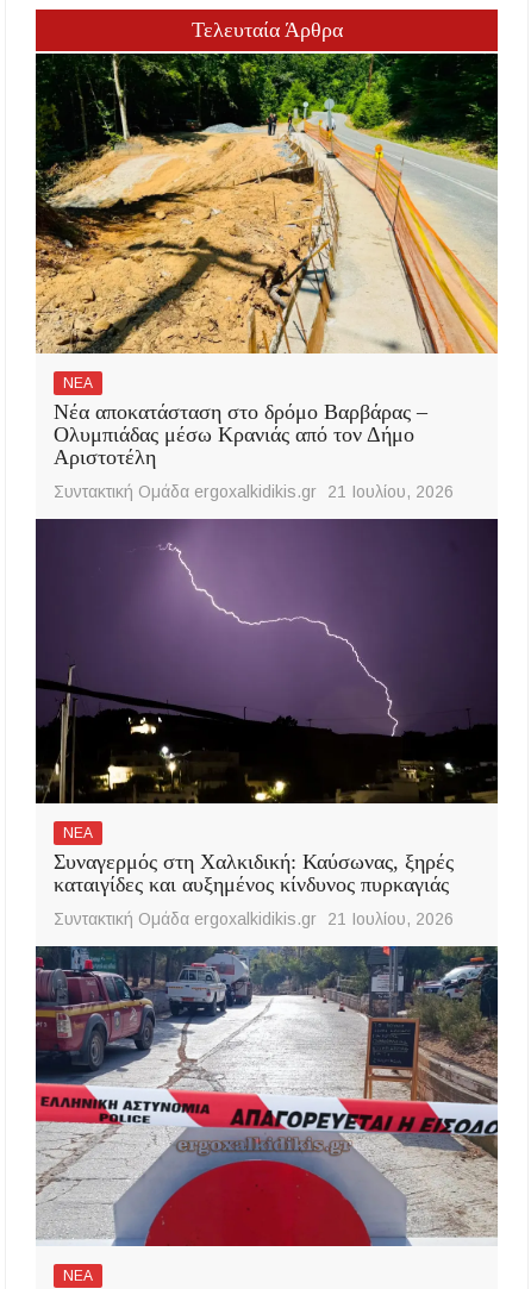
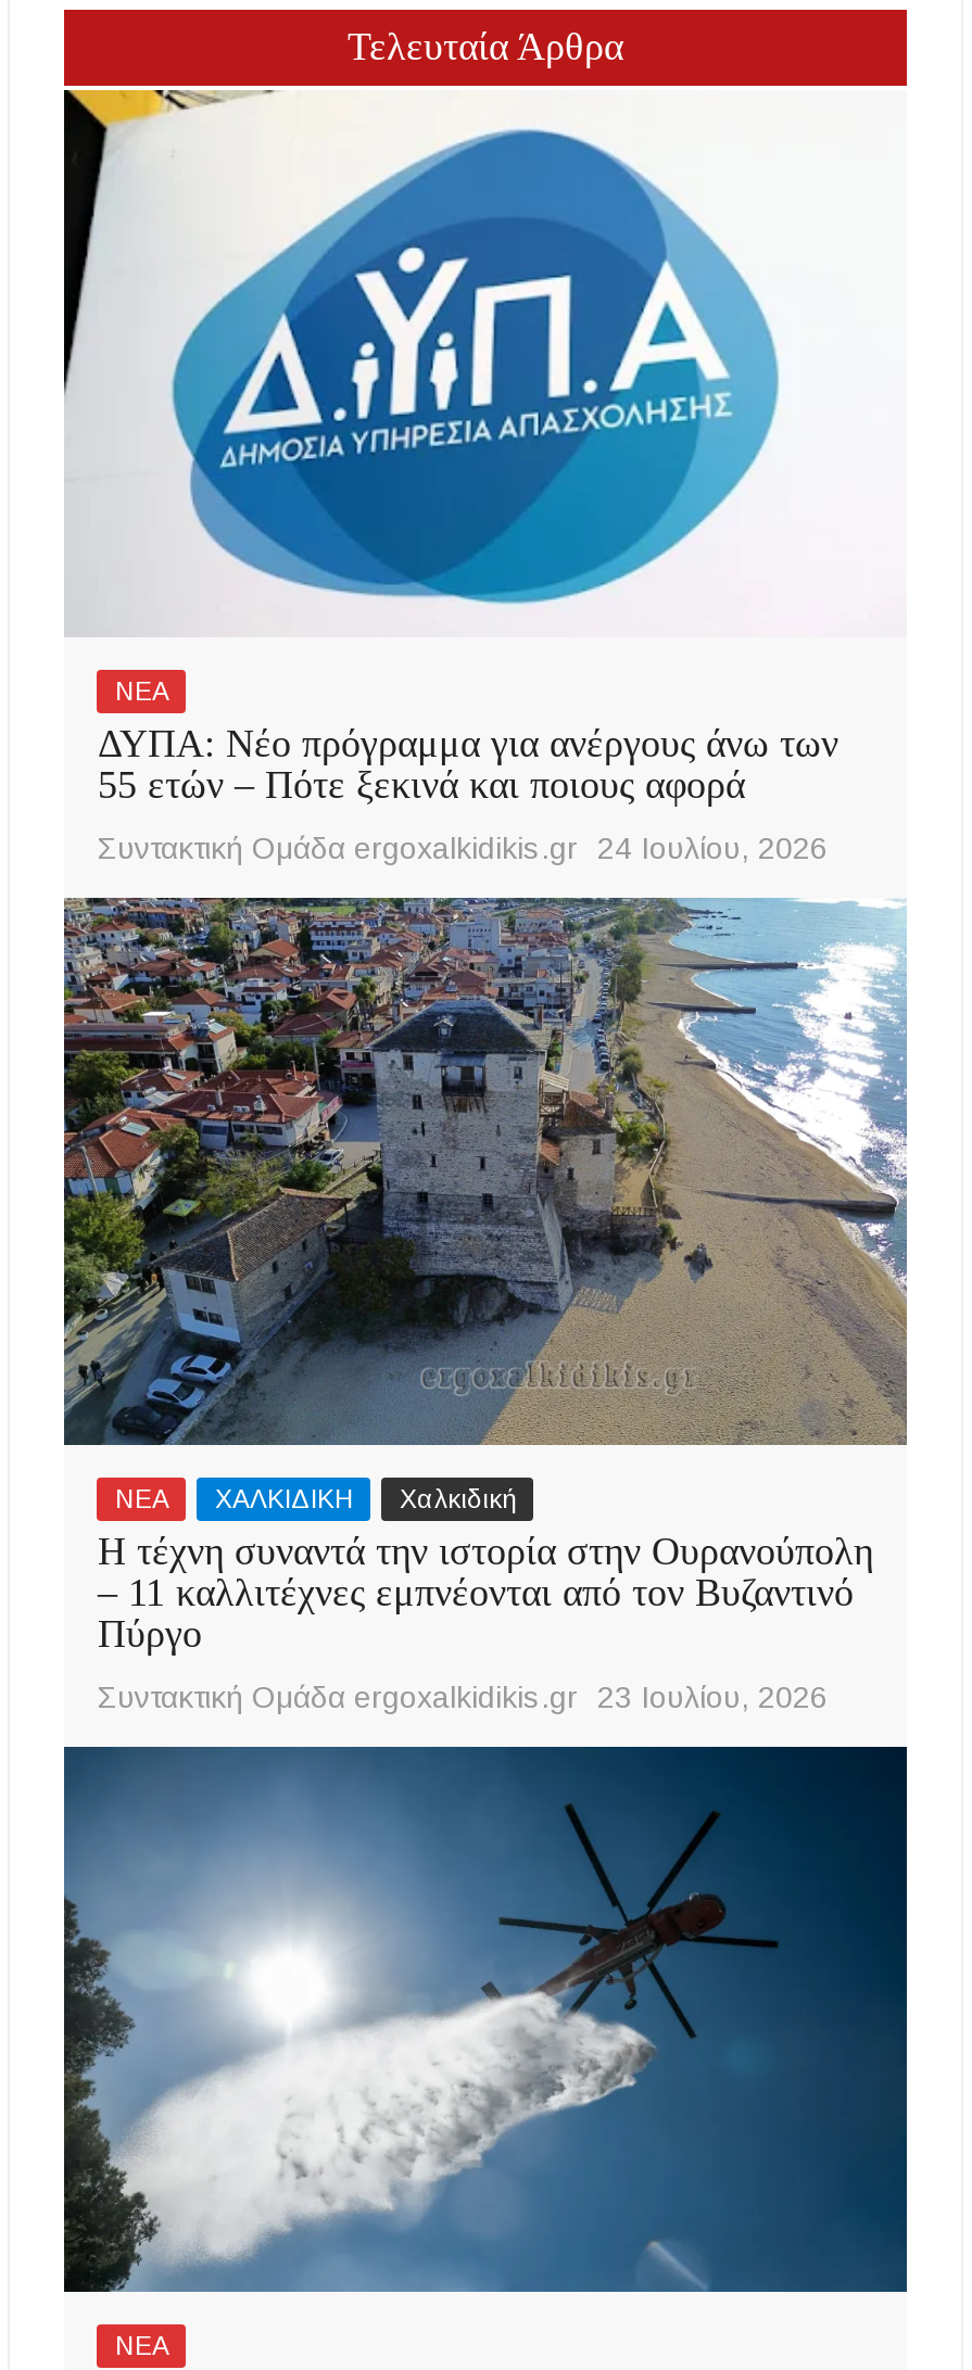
[35,52,499,469] [image] | Νέα αποκατάσταση στο δρόμο Βαρβάρας – | Ολυμπιάδας μέσω Κρανιάς από τον Δήμο | Αριστοτέλη -> [64,88,907,806] [image] | ΔΥΠΑ: Νέο πρόγραμμα για ανέργους άνω των | 55 ετών – Πότε ξεκινά και ποιους αφορά
[54,482,454,501] Συντακτική Ομάδα ergoxalkidikis.gr 21 Ιουλίου, 2026 -> [98,830,828,865] Συντακτική Ομάδα ergoxalkidikis.gr 24 Ιουλίου, 2026
[36,507,499,897] [image] | Συναγερμός στη Χαλκιδική: Καύσωνας, ξηρές | καταιγίδες και αυξημένος κίνδυνος πυρκαγιάς -> [62,898,909,1655] [image] | ΧΑΛΚΙΔΙΚΗ | Χαλκιδική | Η τέχνη συναντά την ιστορία στην Ουρανούπολη | – 11 καλλιτέχνες εμπνέονται από τον Βυζαντινό | Πύργο
[54,910,454,929] Συντακτική Ομάδα ergoxalkidikis.gr 21 Ιουλίου, 2026 -> [98,1678,828,1713] Συντακτική Ομάδα ergoxalkidikis.gr 23 Ιουλίου, 2026
[35,946,499,1247] [image] -> [62,1745,909,2294] [image]

